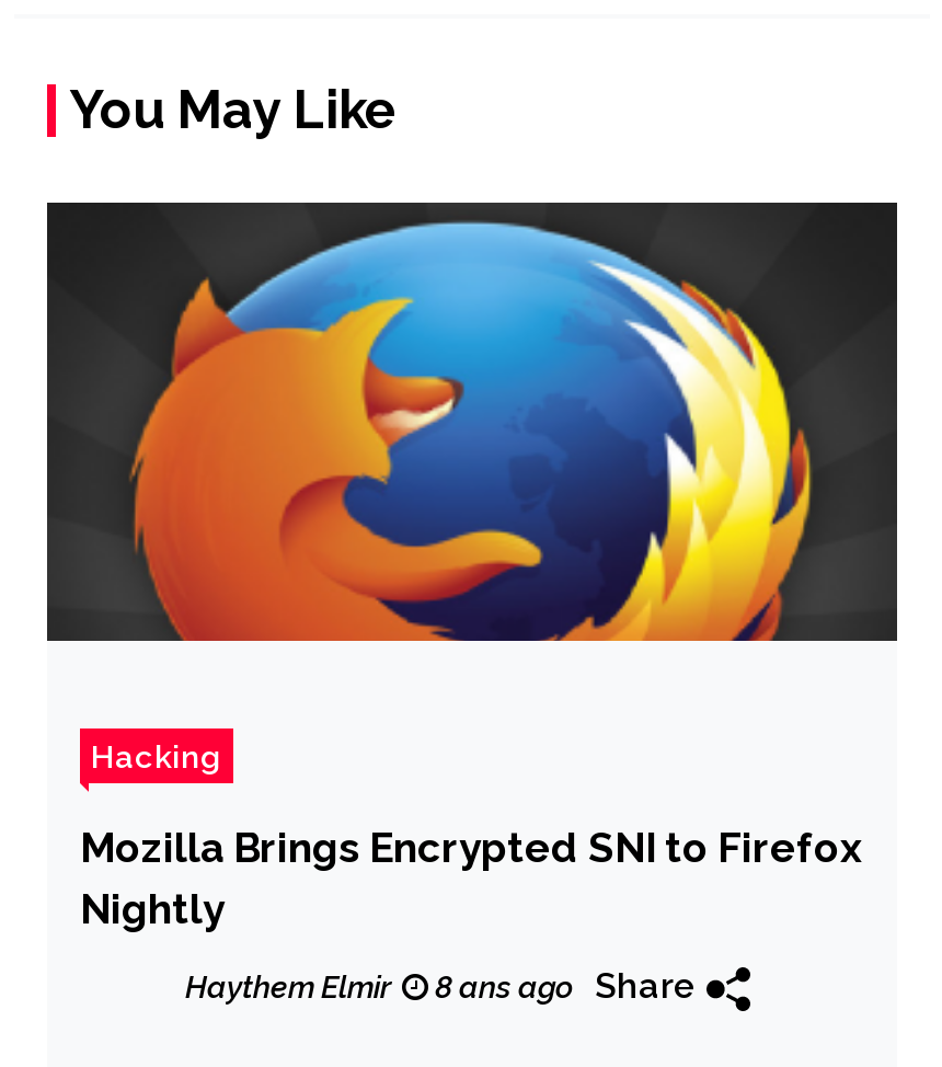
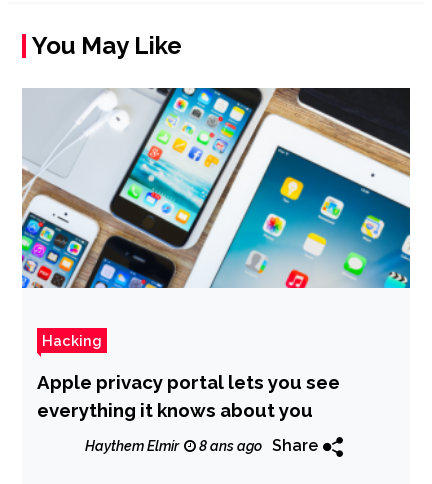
[45,200,899,643] [image] -> [21,87,411,289] [image]
[80,824,862,933] Mozilla Brings Encrypted SNI to Firefox | Nightly -> [37,371,340,421] Apple privacy portal lets you see | everything it knows about you

